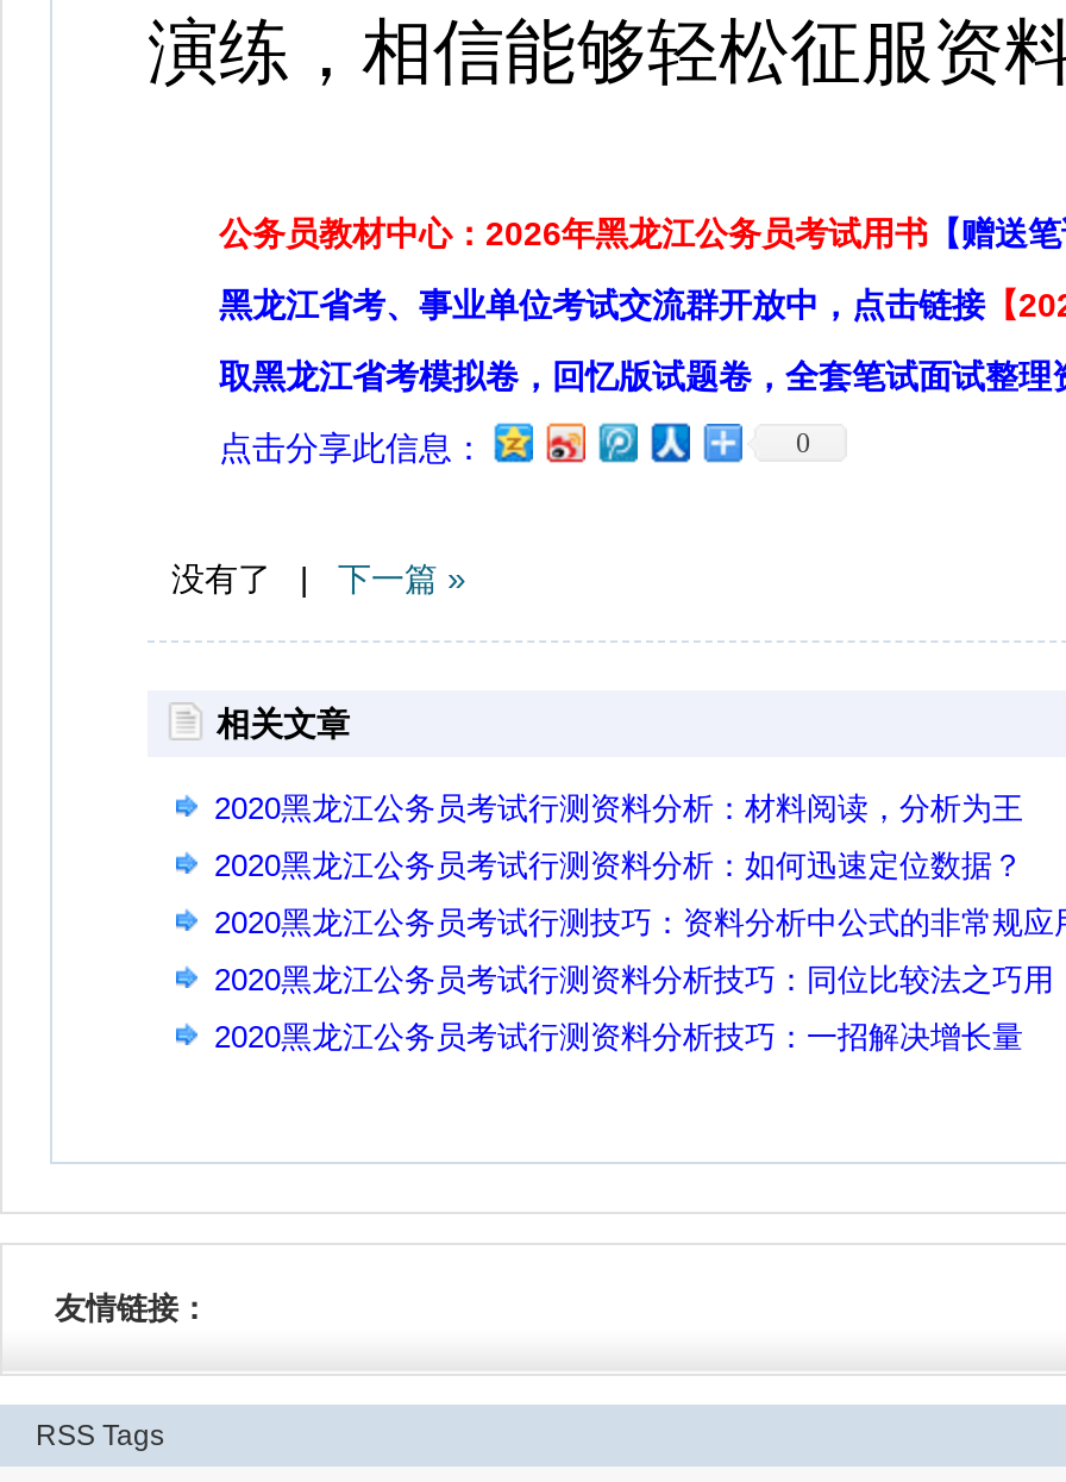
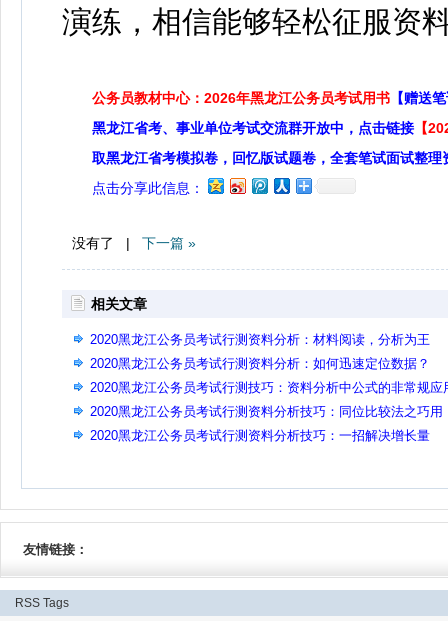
[796,426,810,459] 0 -> none

